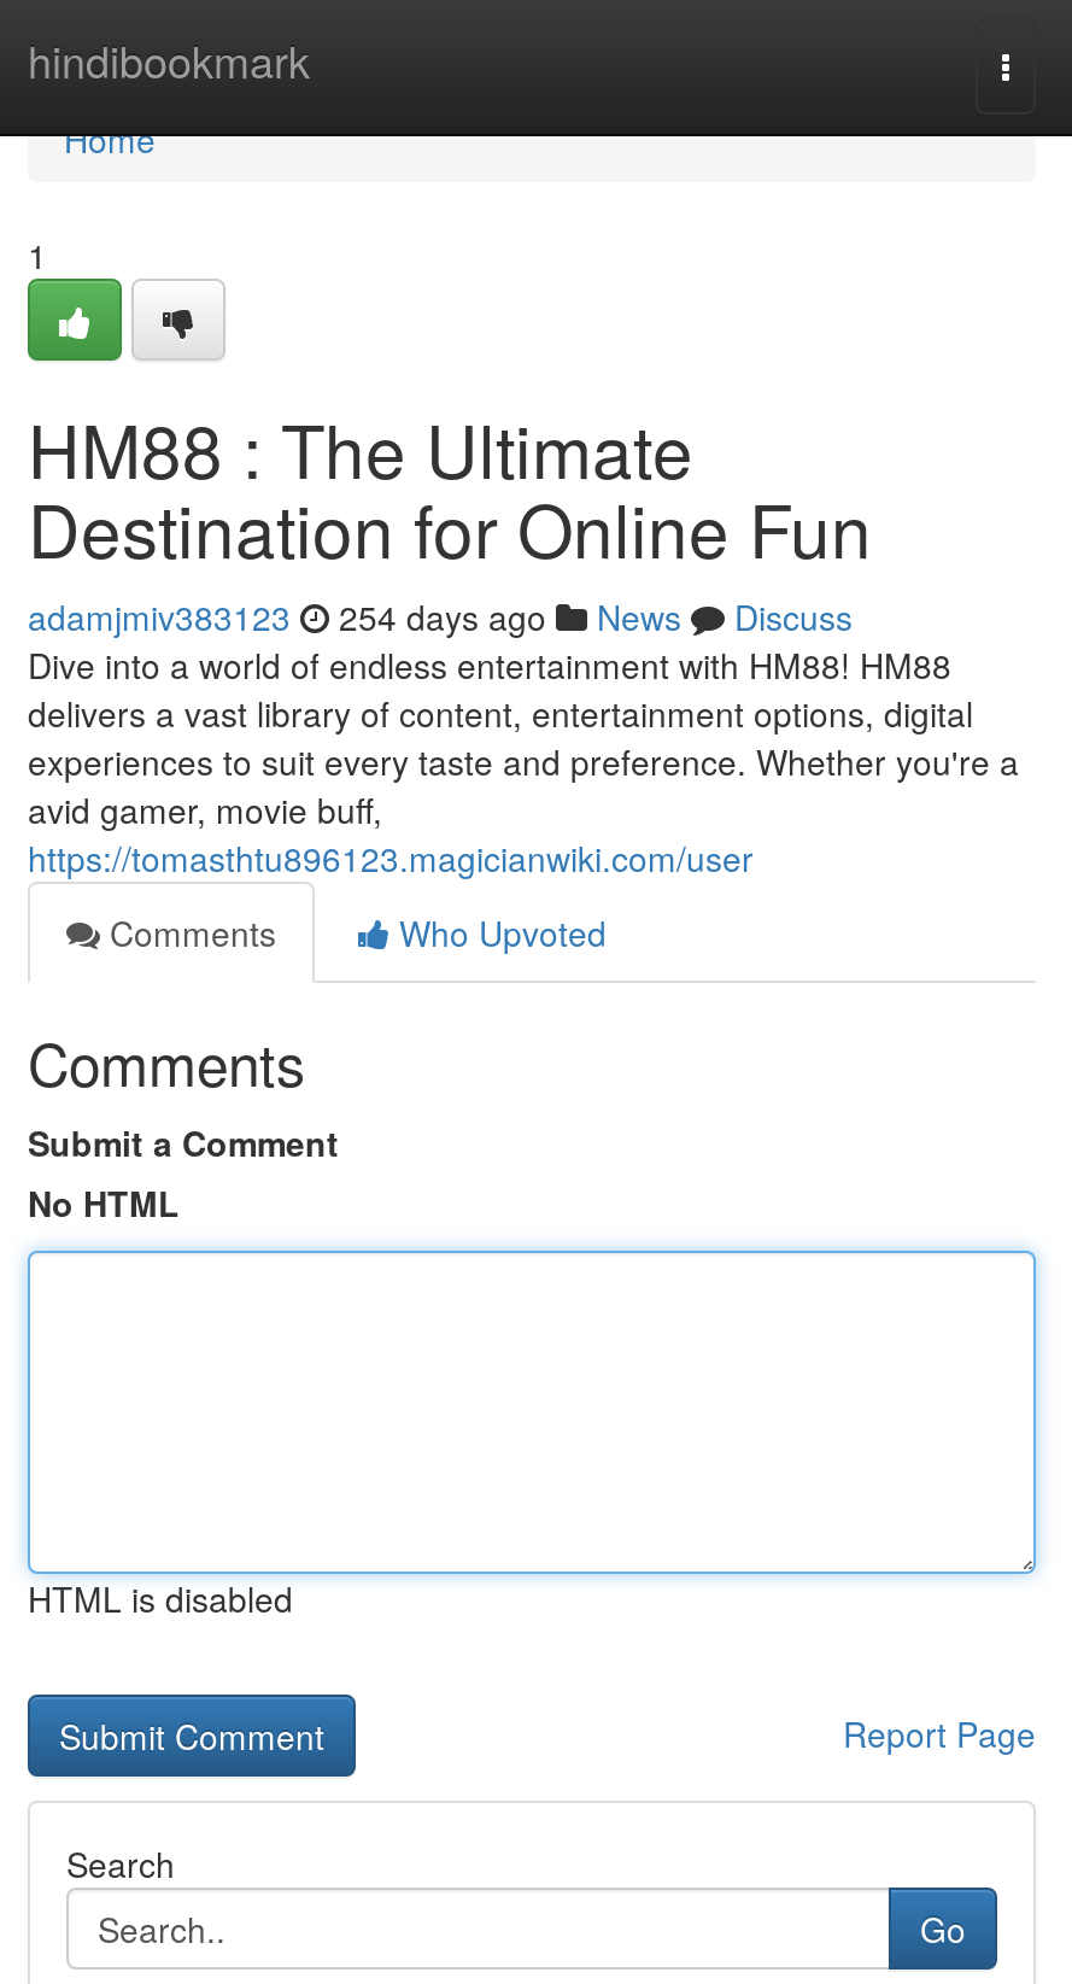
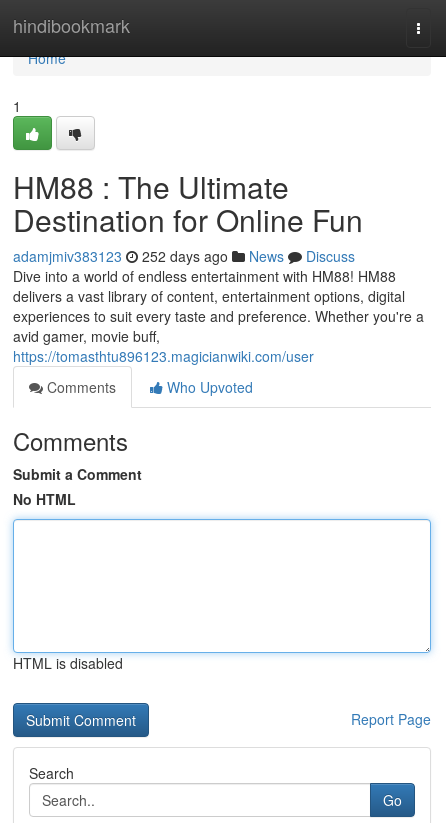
[28,592,853,640] adamjmiv383123 254 days ago News Discuss -> [13,246,355,266] adamjmiv383123 252 days ago News Discuss

